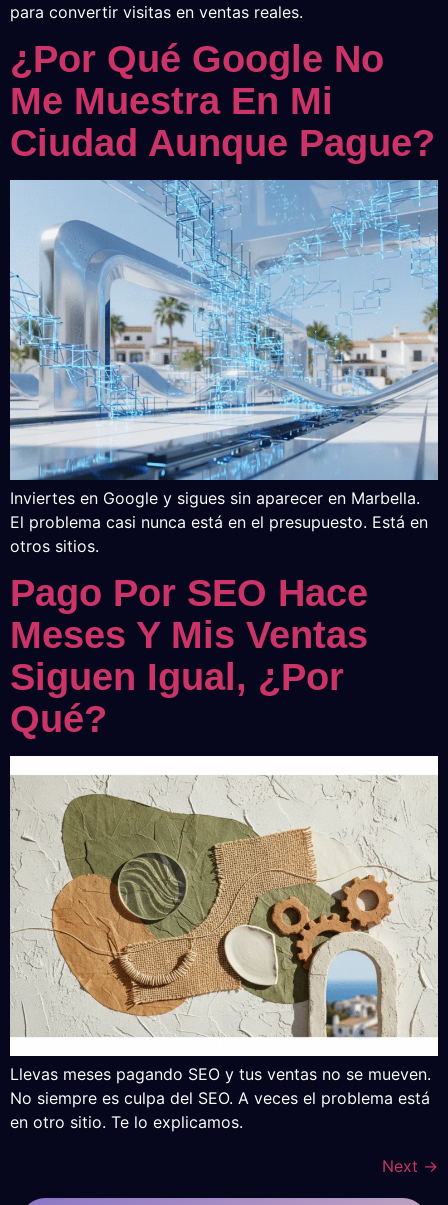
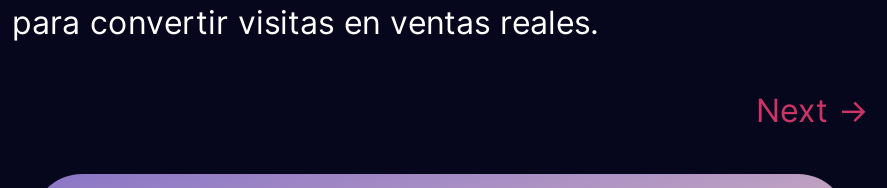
[10,37,435,164] ¿Por Qué Google No | Me Muestra En Mi | Ciudad Aunque Pague? -> none
[9,179,439,740] [image] | Inviertes en Google y sigues sin aparecer en Marbella. | El problema casi nunca está en el presupuesto. Está en | otros sitios. | Pago Por SEO Hace | Meses Y Mis Ventas | Siguen Igual, ¿por | Qué? -> none
[9,755,439,1132] [image] | Llevas meses pagando SEO y tus ventas no se mueven. | No siempre es culpa del SEO. A veces el problema está | en otro sitio. Te lo explicamos. -> none

